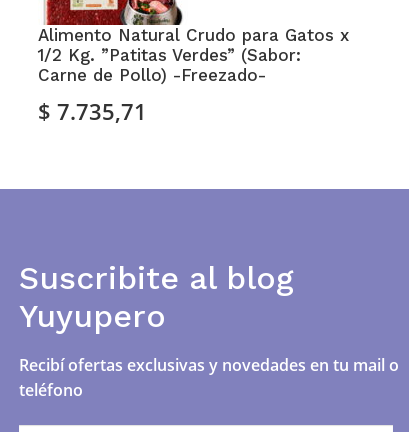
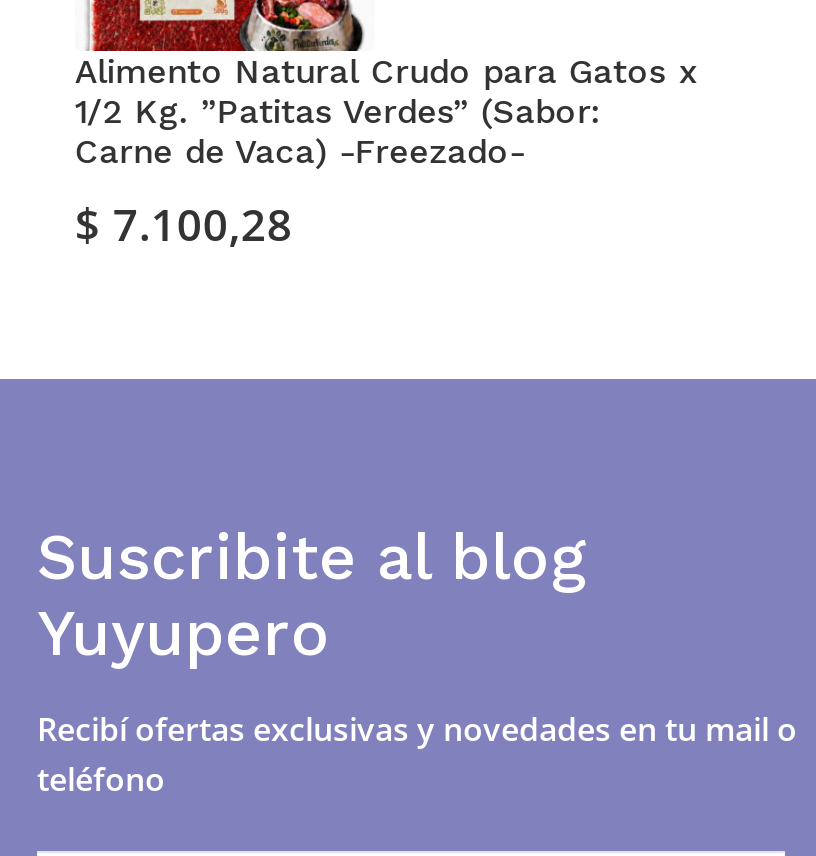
[38,65,266,85] Carne de Pollo) -Freezado- -> [75,130,525,170] Carne de Vaca) -Freezado-
[38,96,147,126] $ 7.735,71 -> [75,193,293,253] $ 7.100,28

